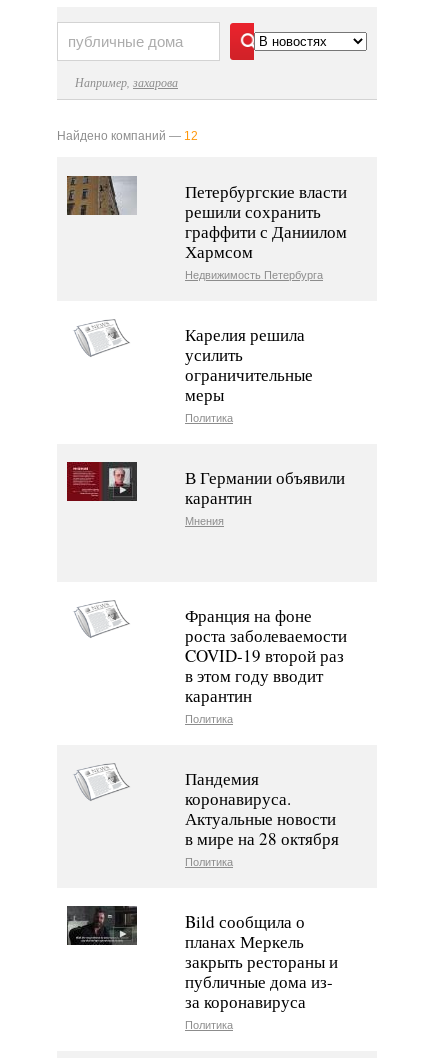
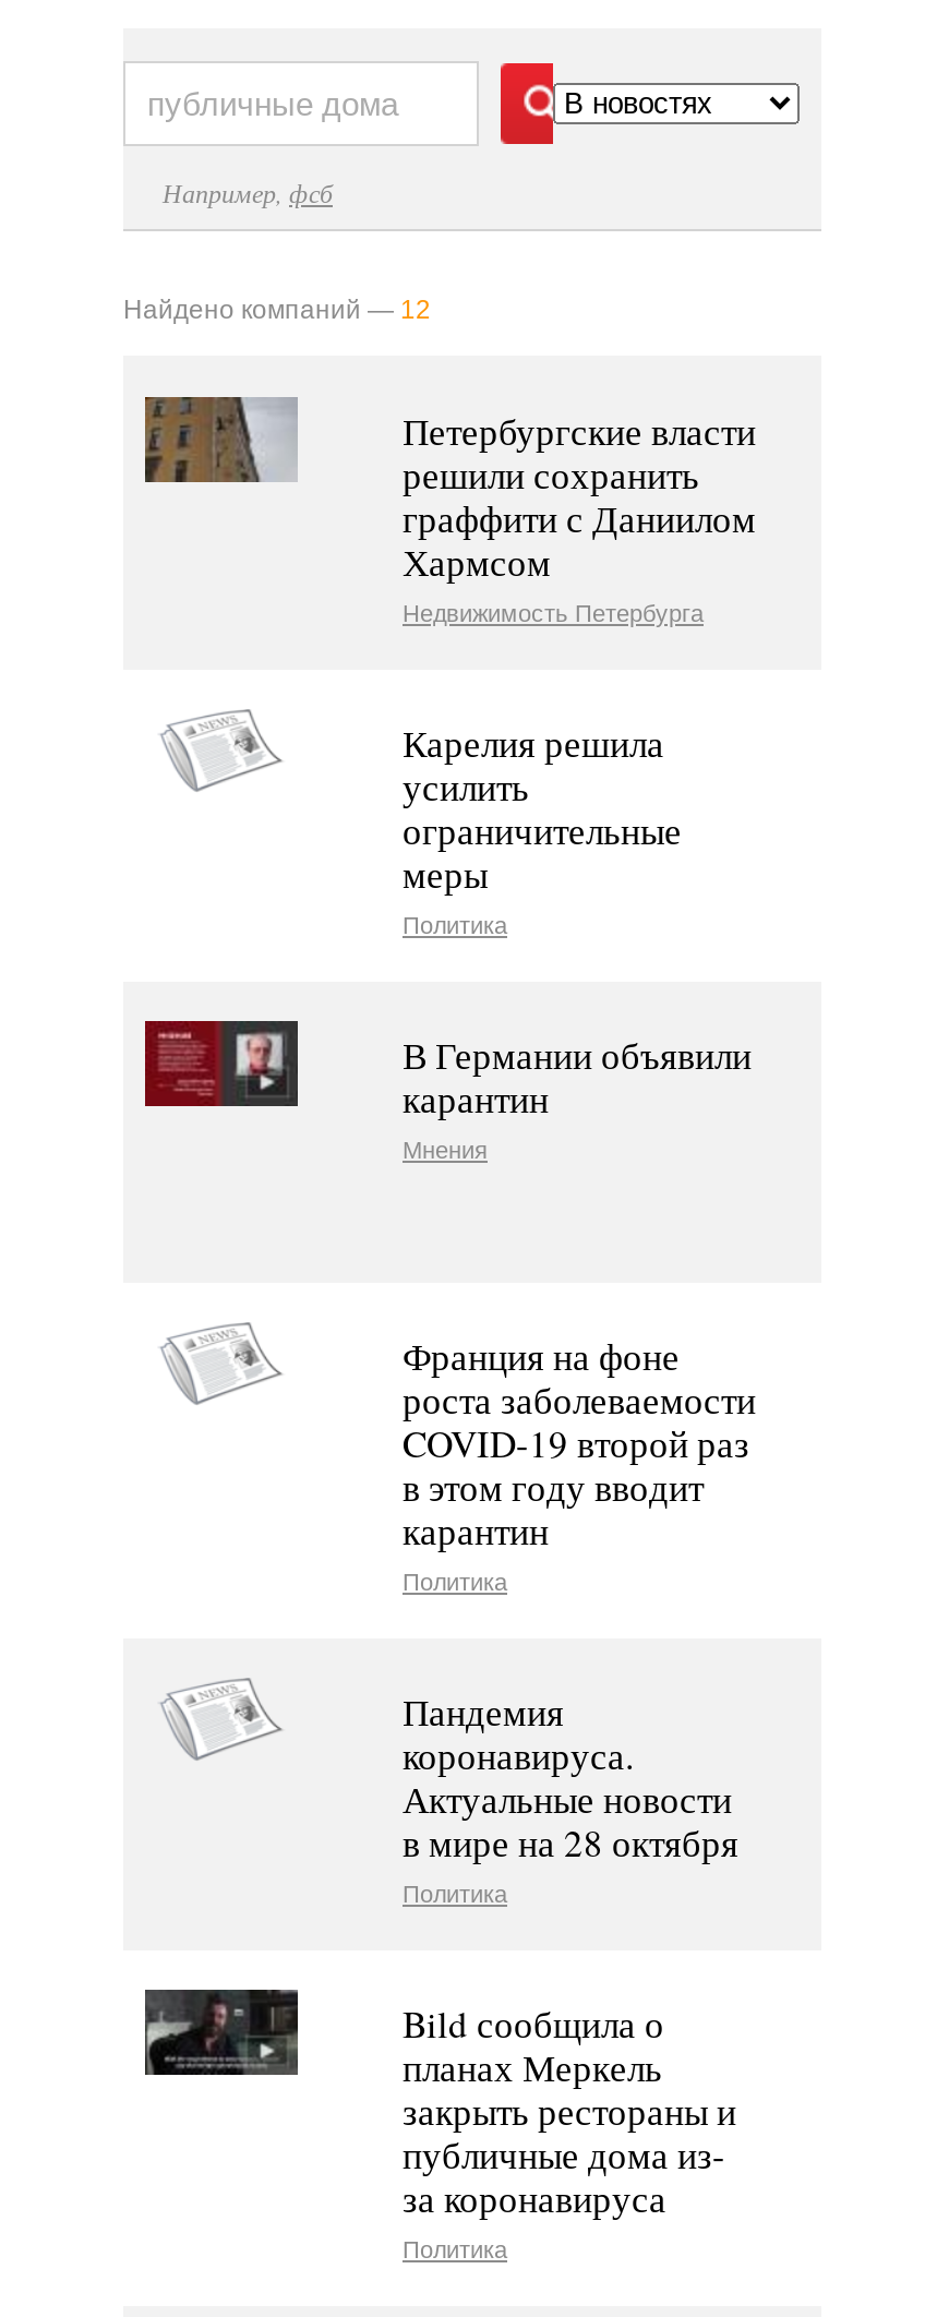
[75,74,178,90] Например, захарова -> [163,175,333,209] Например, фсб

